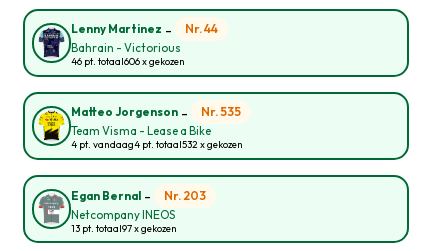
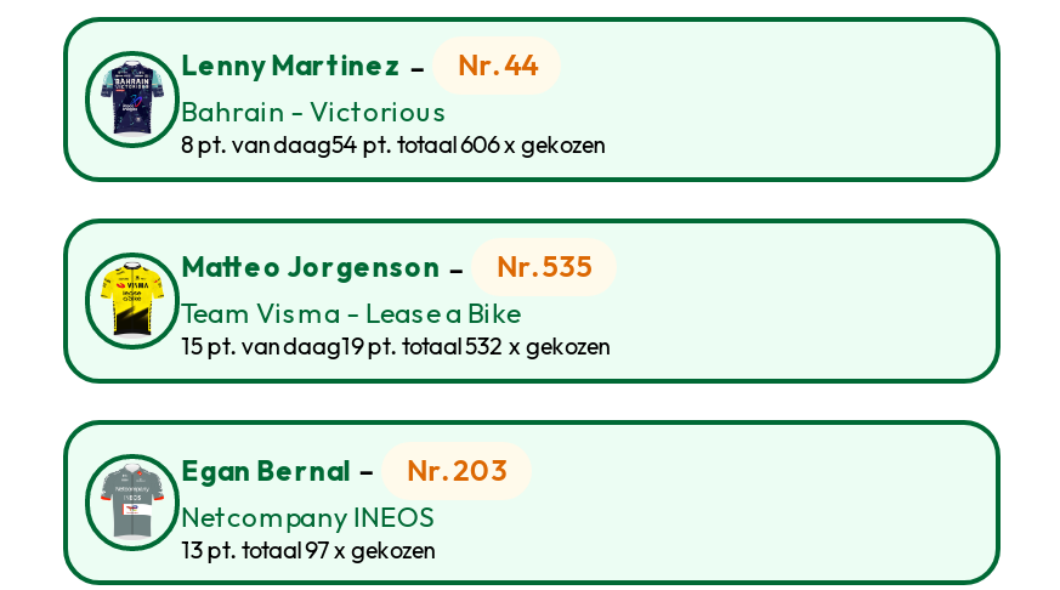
[71,55,185,68] 46 pt. totaal606 x gekozen -> [181,129,608,161] 8 pt. vandaag54 pt. totaal606 x gekozen
[71,138,243,151] 4 pt. vandaag4 pt. totaal532 x gekozen -> [181,331,613,363] 15 pt. vandaag19 pt. totaal532 x gekozen

